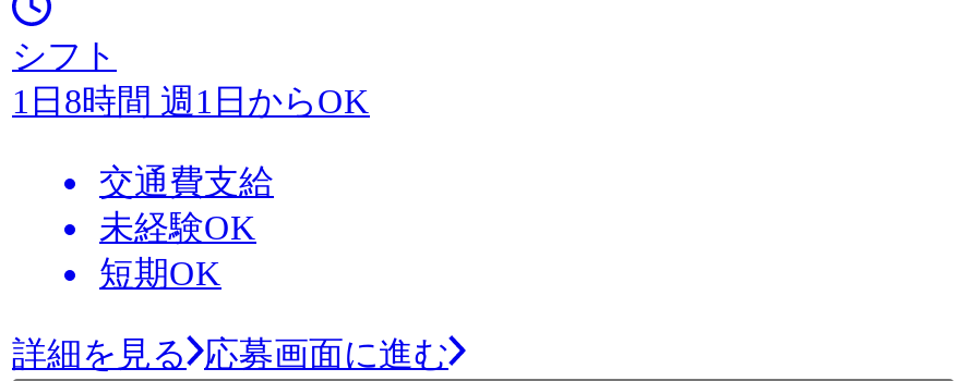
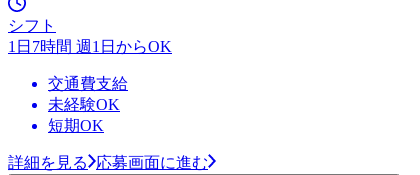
[12,83,370,120] 1日8時間 週1日からOK -> [8,38,172,55] 1日7時間 週1日からOK

